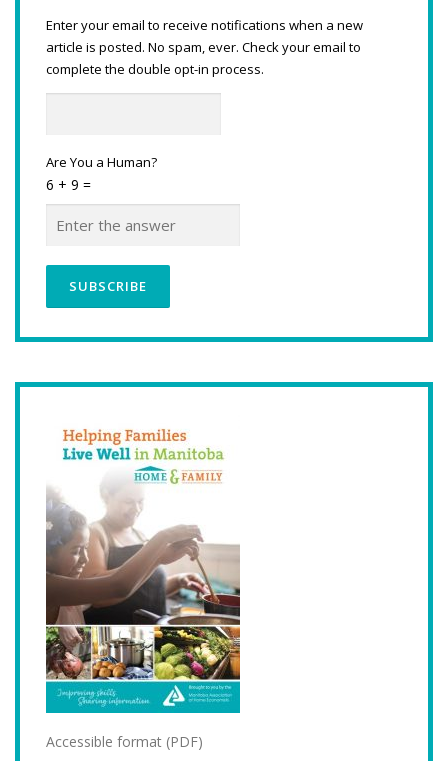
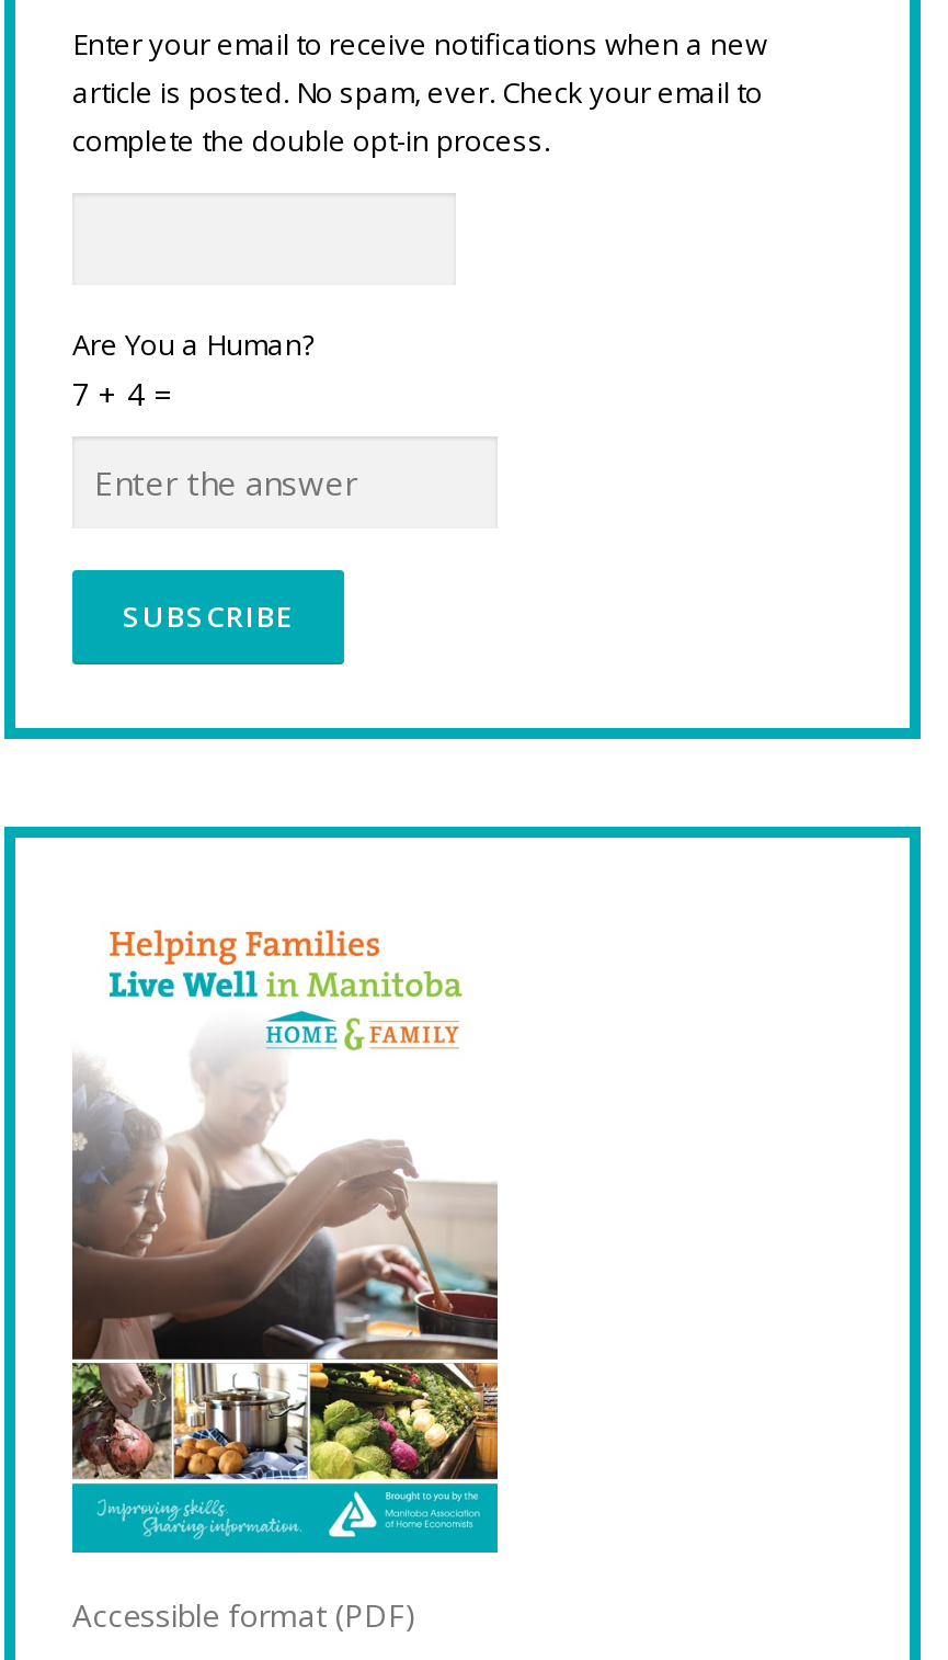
[46,175,91,194] 6 + 9 = -> [72,373,171,414] 7 + 4 =

